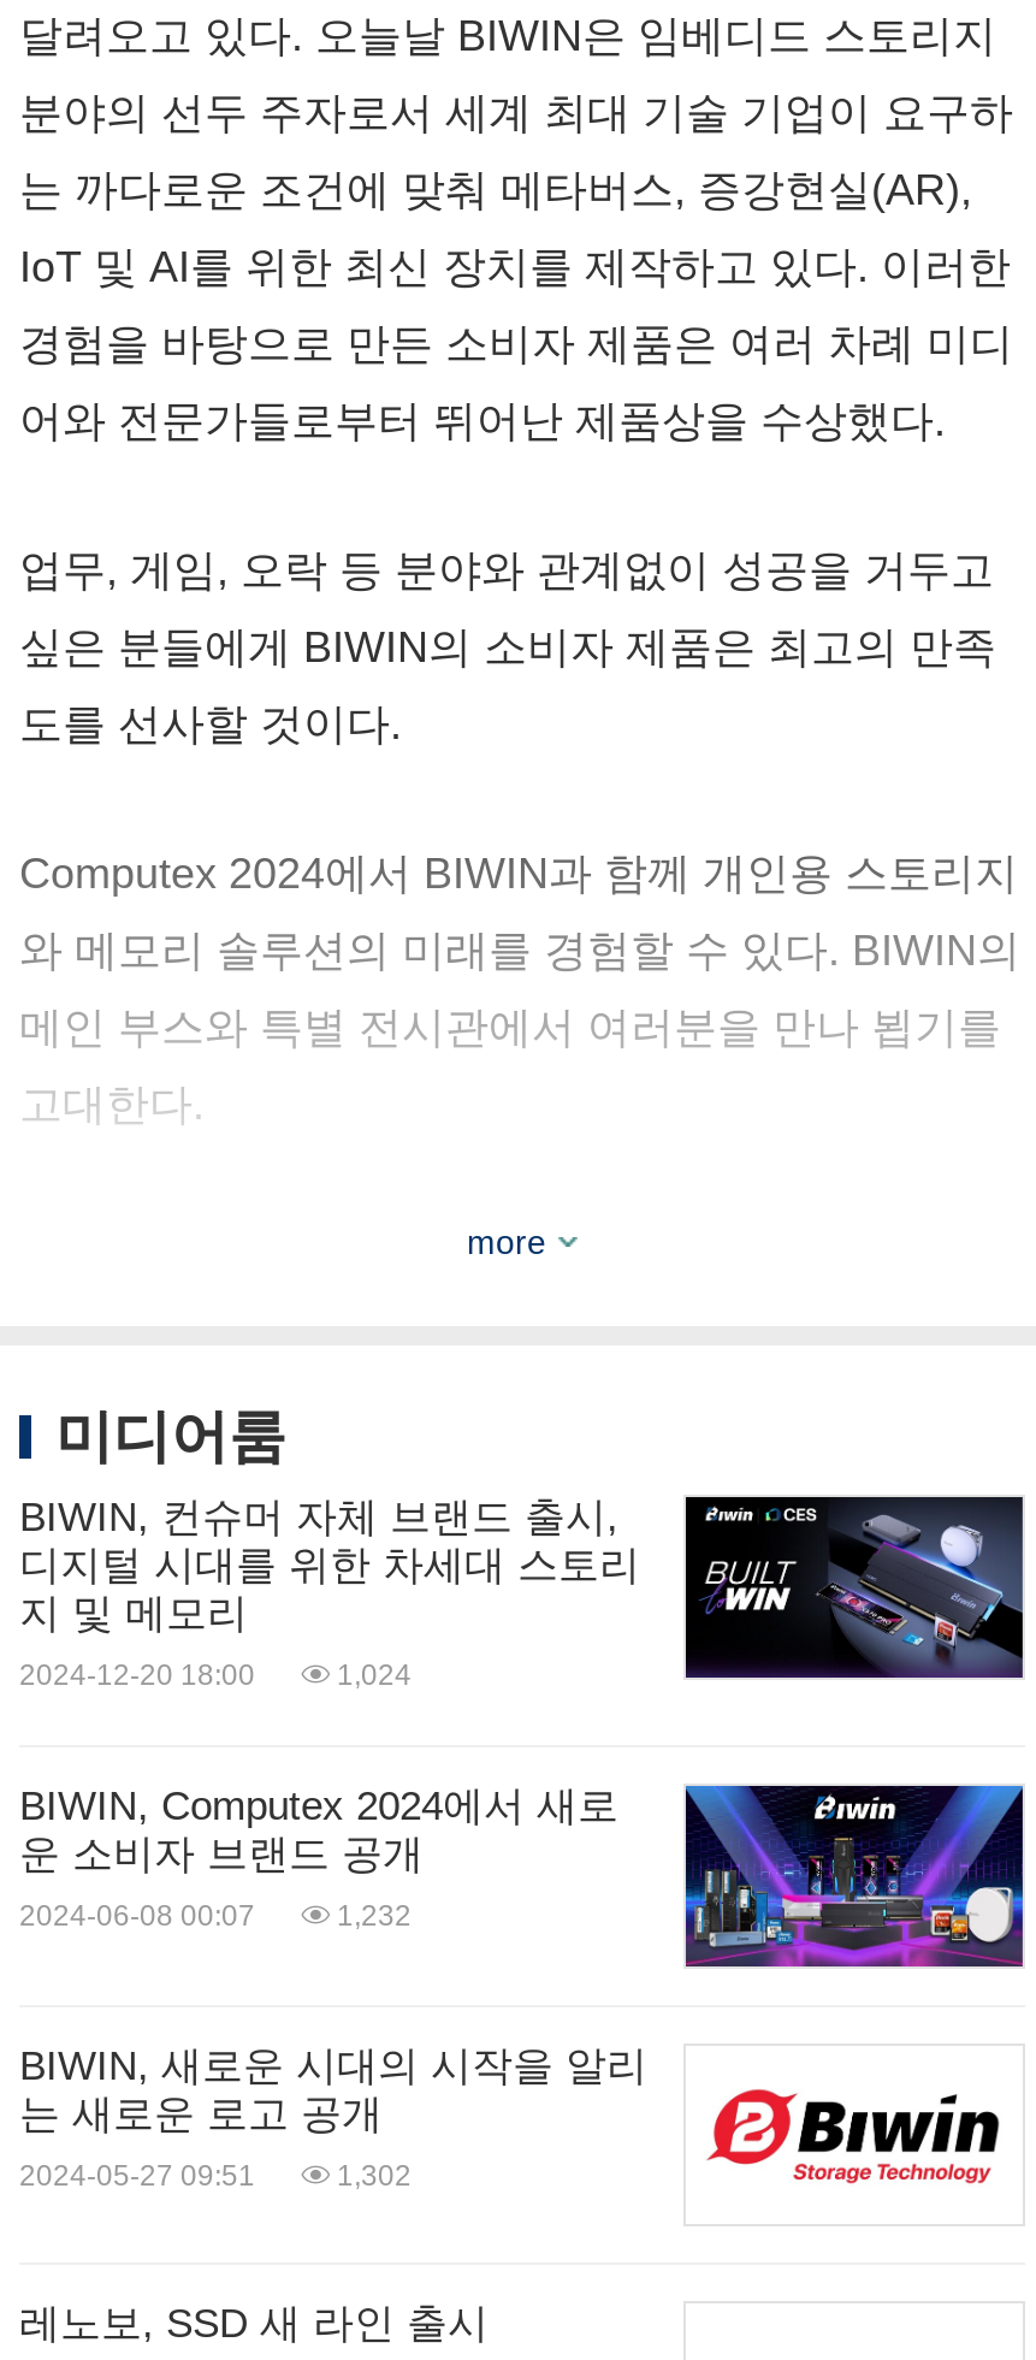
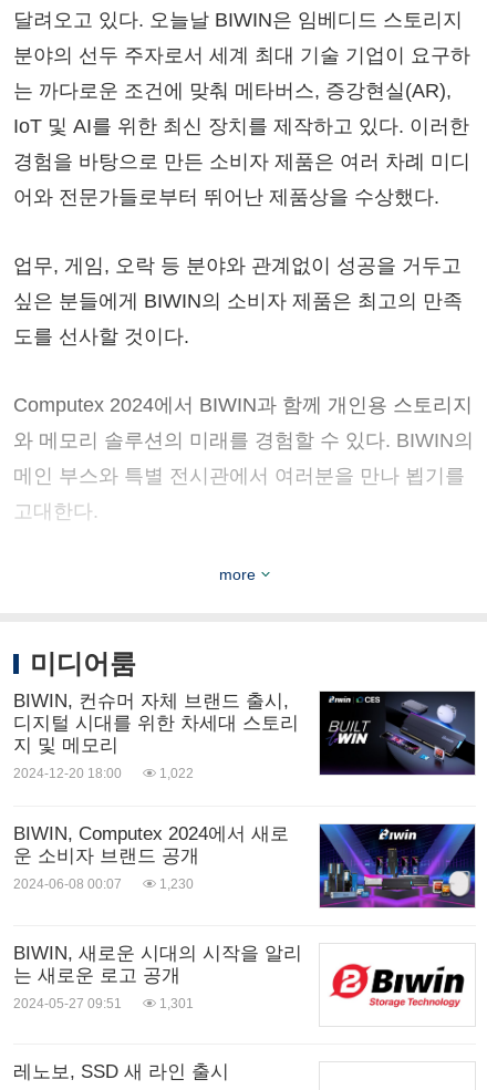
[330,1658,412,1692] 1,024 -> [156,766,194,781] 1,022
[330,1899,412,1933] 1,232 -> [156,876,194,892] 1,230
[330,2158,412,2192] 1,302 -> [156,996,194,1011] 1,301

